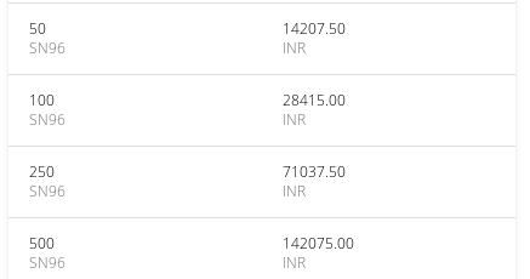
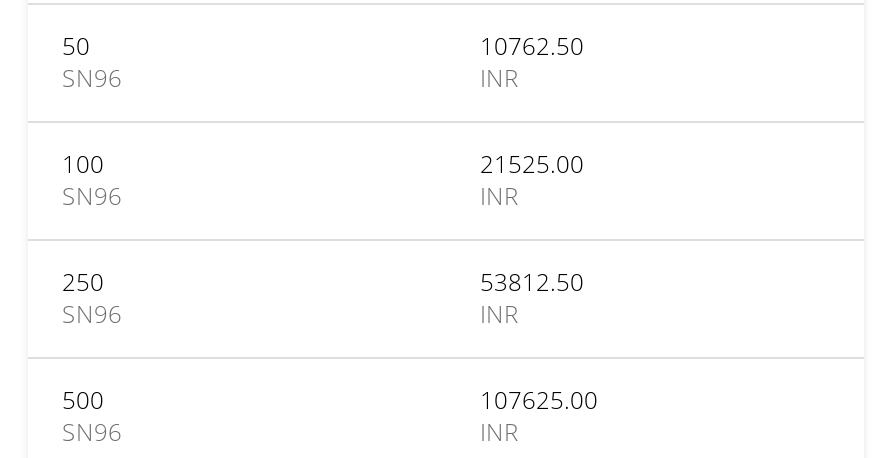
[283,18,346,39] 14207.50 -> [480,29,584,63] 10762.50
[283,90,346,110] 28415.00 -> [480,147,584,181] 21525.00
[283,161,346,182] 71037.50 -> [480,265,584,299] 53812.50
[283,233,354,254] 142075.00 -> [480,383,598,417] 107625.00

